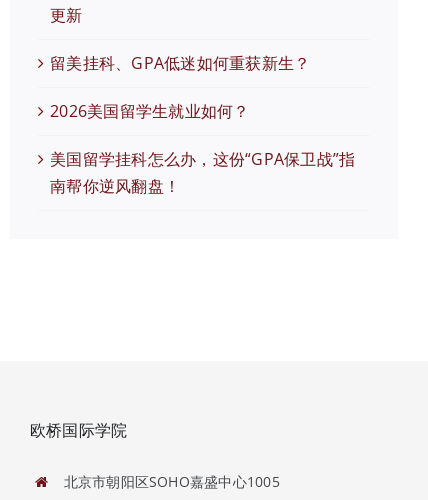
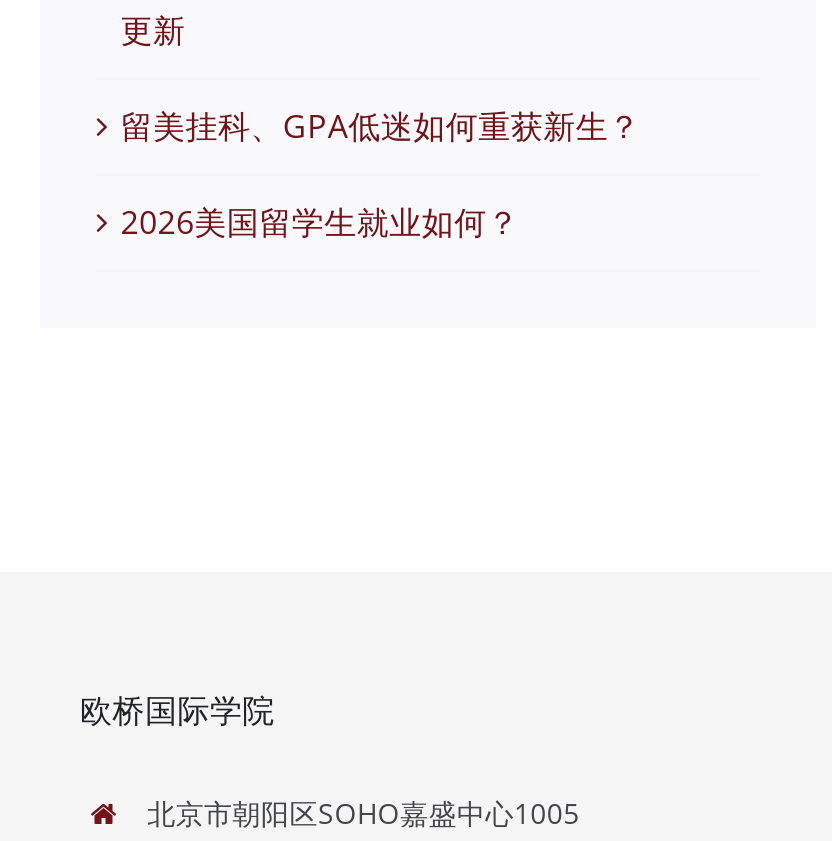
[50,148,355,197] 美国留学挂科怎么办，这份“GPA保卫战”指 | 南帮你逆风翻盘！ -> none

